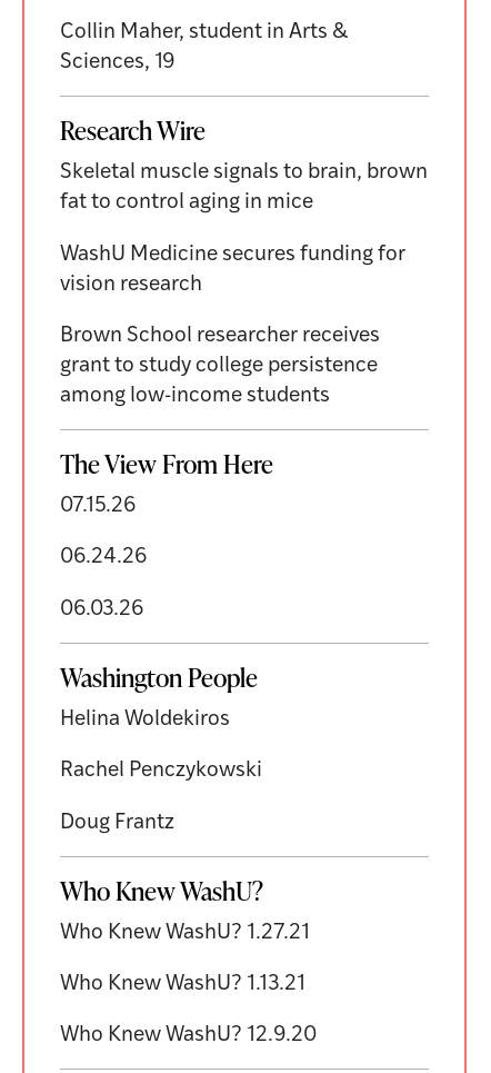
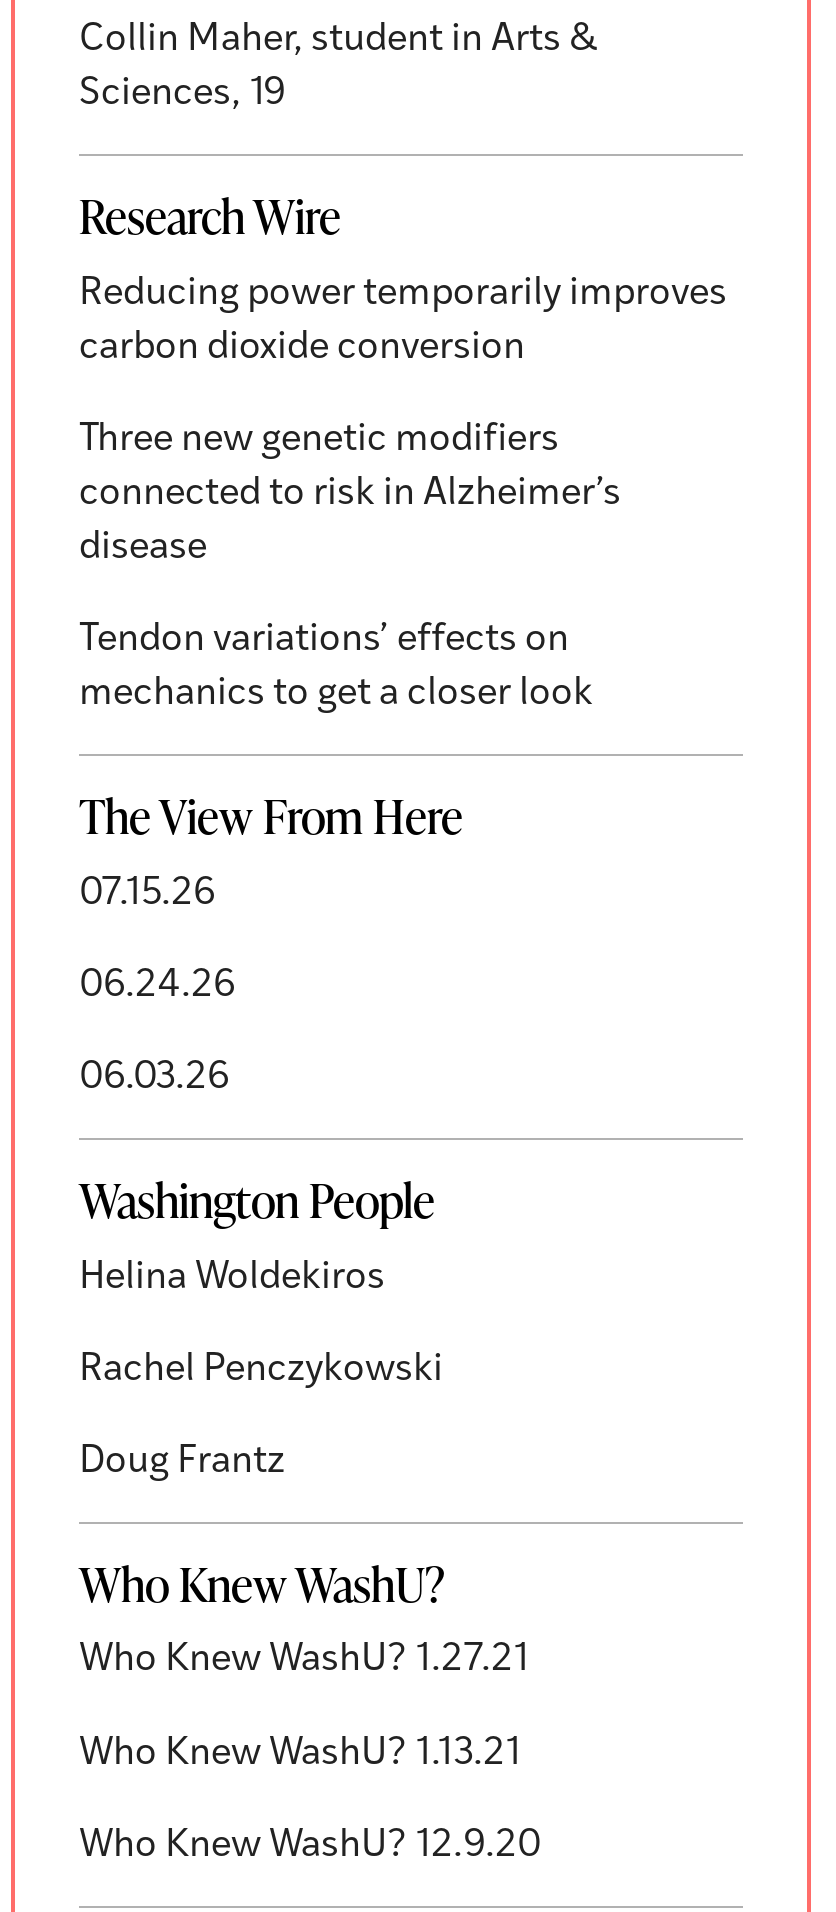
[60,163,428,214] Skeletal muscle signals to brain, brown | fat to control aging in mice -> [79,276,727,368] Reducing power temporarily improves | carbon dioxide conversion
[60,244,405,295] WashU Medicine secures funding for | vision research -> [79,422,621,568] Three new genetic modifiers | connected to risk in Alzheimer’s | disease
[60,326,380,407] Brown School researcher receives | grant to study college persistence | among low-income students -> [79,623,593,715] Tendon variations’ effects on | mechanics to get a closer look

